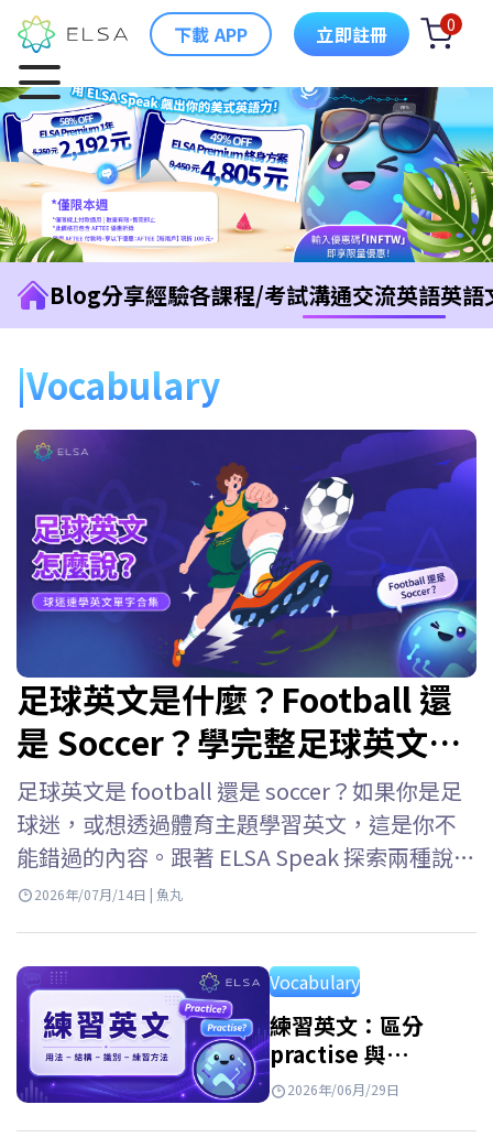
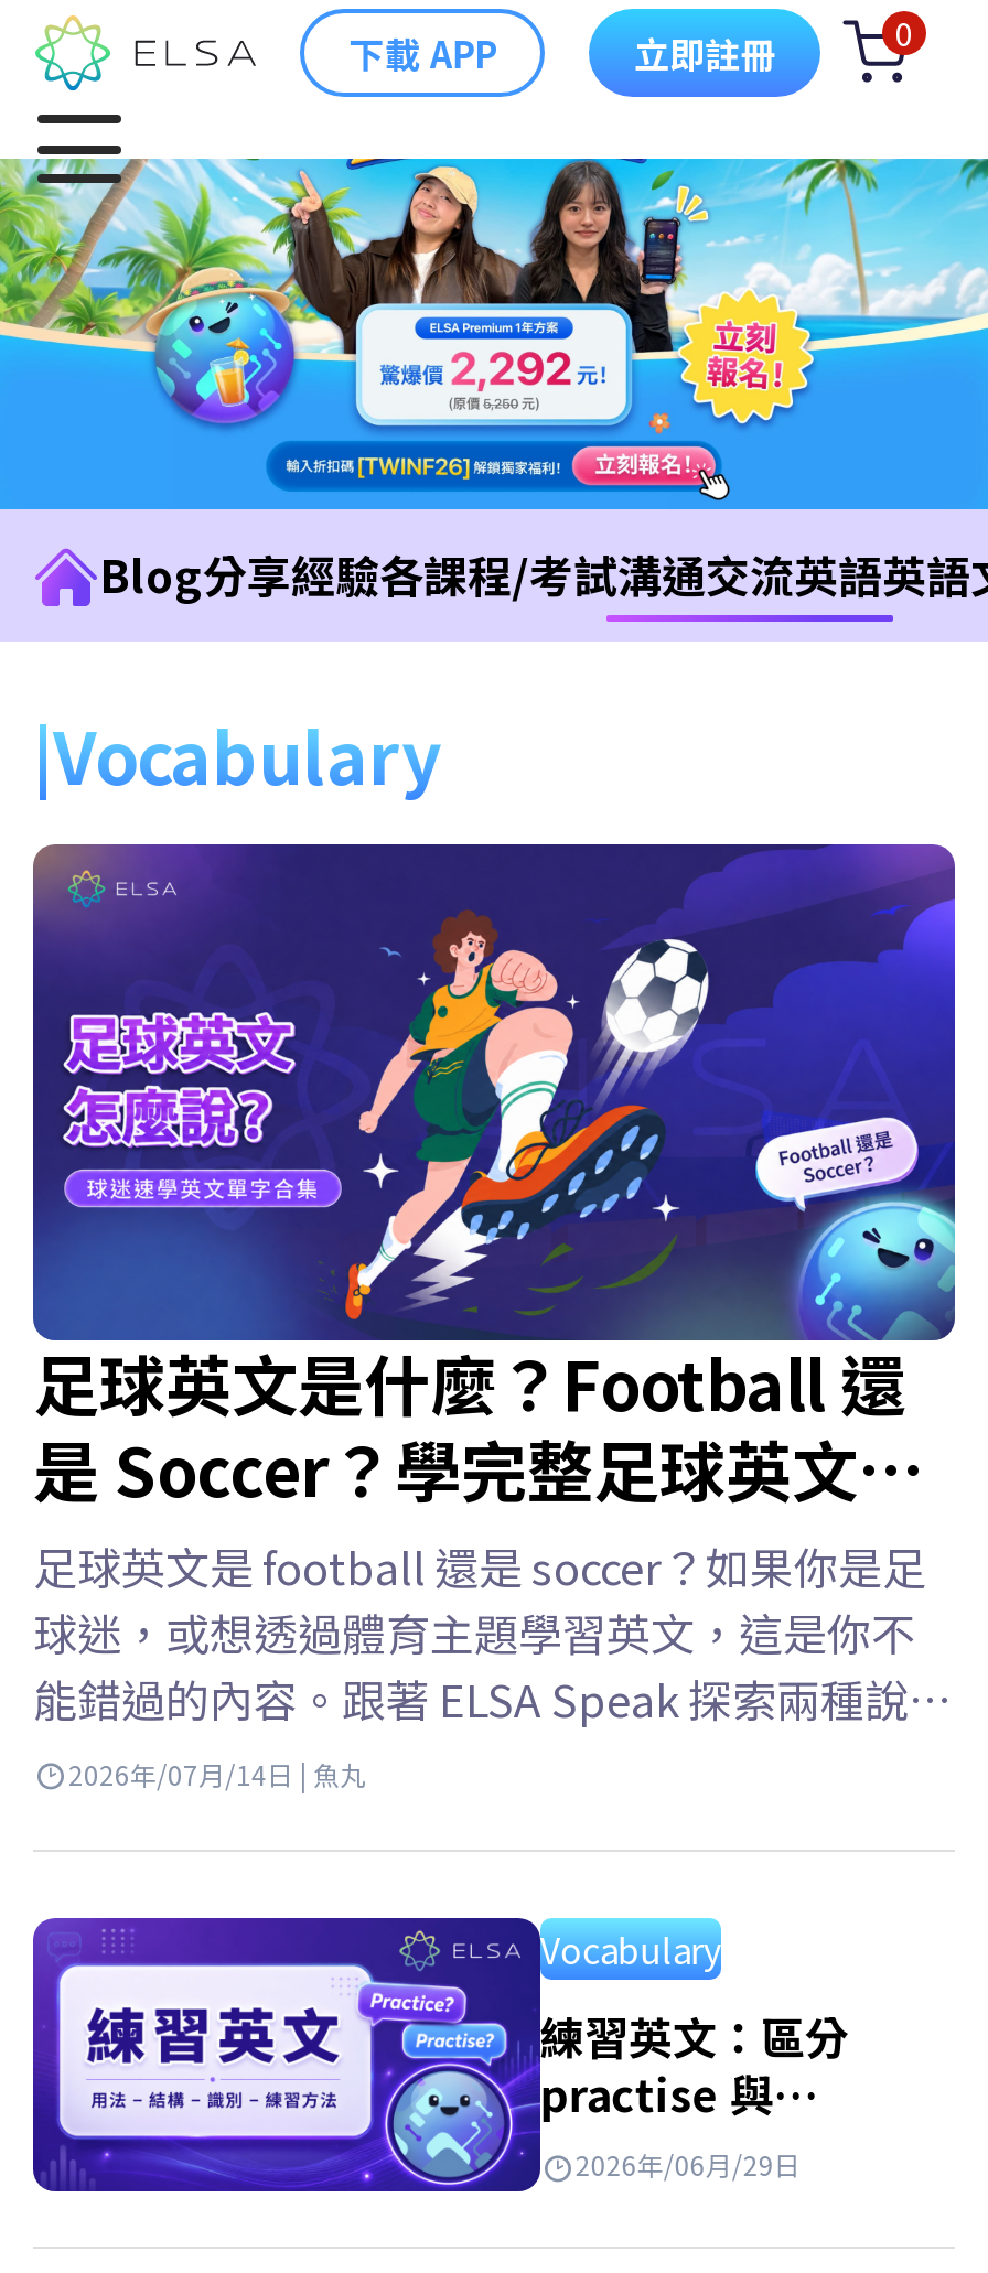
[3,86,490,263] [image] -> [7,157,981,511] [image]

